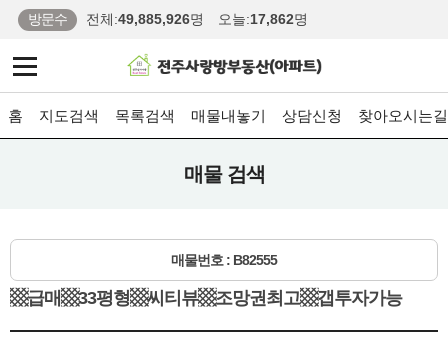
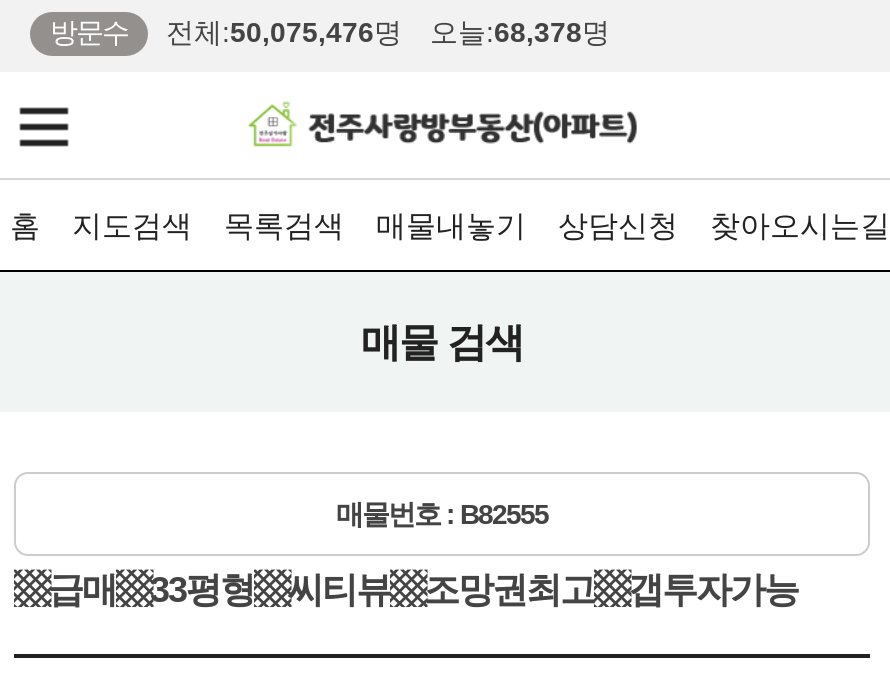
[86,11,204,27] 전체: 49,885,926명 -> [166,16,402,48] 전체: 50,075,476명
[218,11,308,27] 오늘:17,862명 -> [430,16,610,48] 오늘:68,378명

